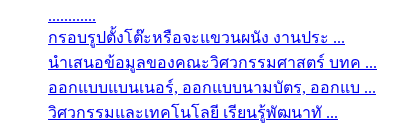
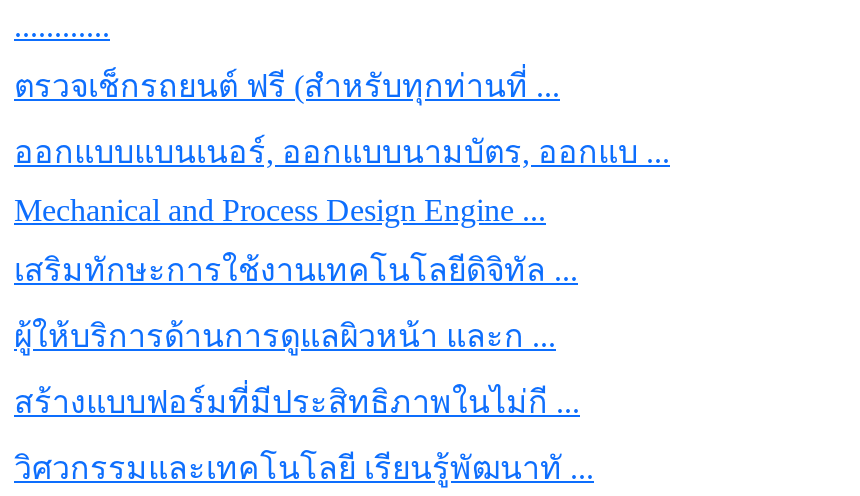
[48,29,377,71] กรอบรูปตั้งโต๊ะหรือจะแขวนผนัง งานประ ... | นำเสนอข้อมูลของคณะวิศวกรรมศาสตร์ บทค ... -> [14,69,560,103] ตรวจเช็กรถยนต์ ฟรี (สำหรับทุกท่านที่ ...
none -> [14,193,580,419] Mechanical and Process Design Engine ... | เสริมทักษะการใช้งานเทคโนโลยีดิจิทัล ... | ผู้ให้บริการด้านการดูแลผิวหน้า และก ... | สร้างแบบฟอร์มที่มีประสิทธิภาพในไม่กี ...

